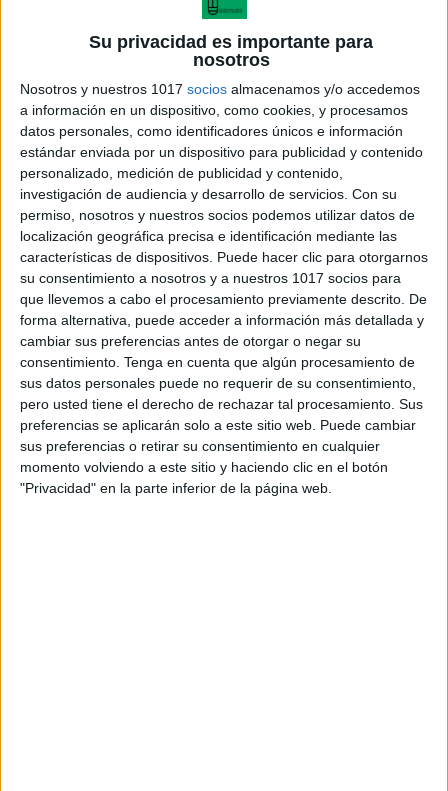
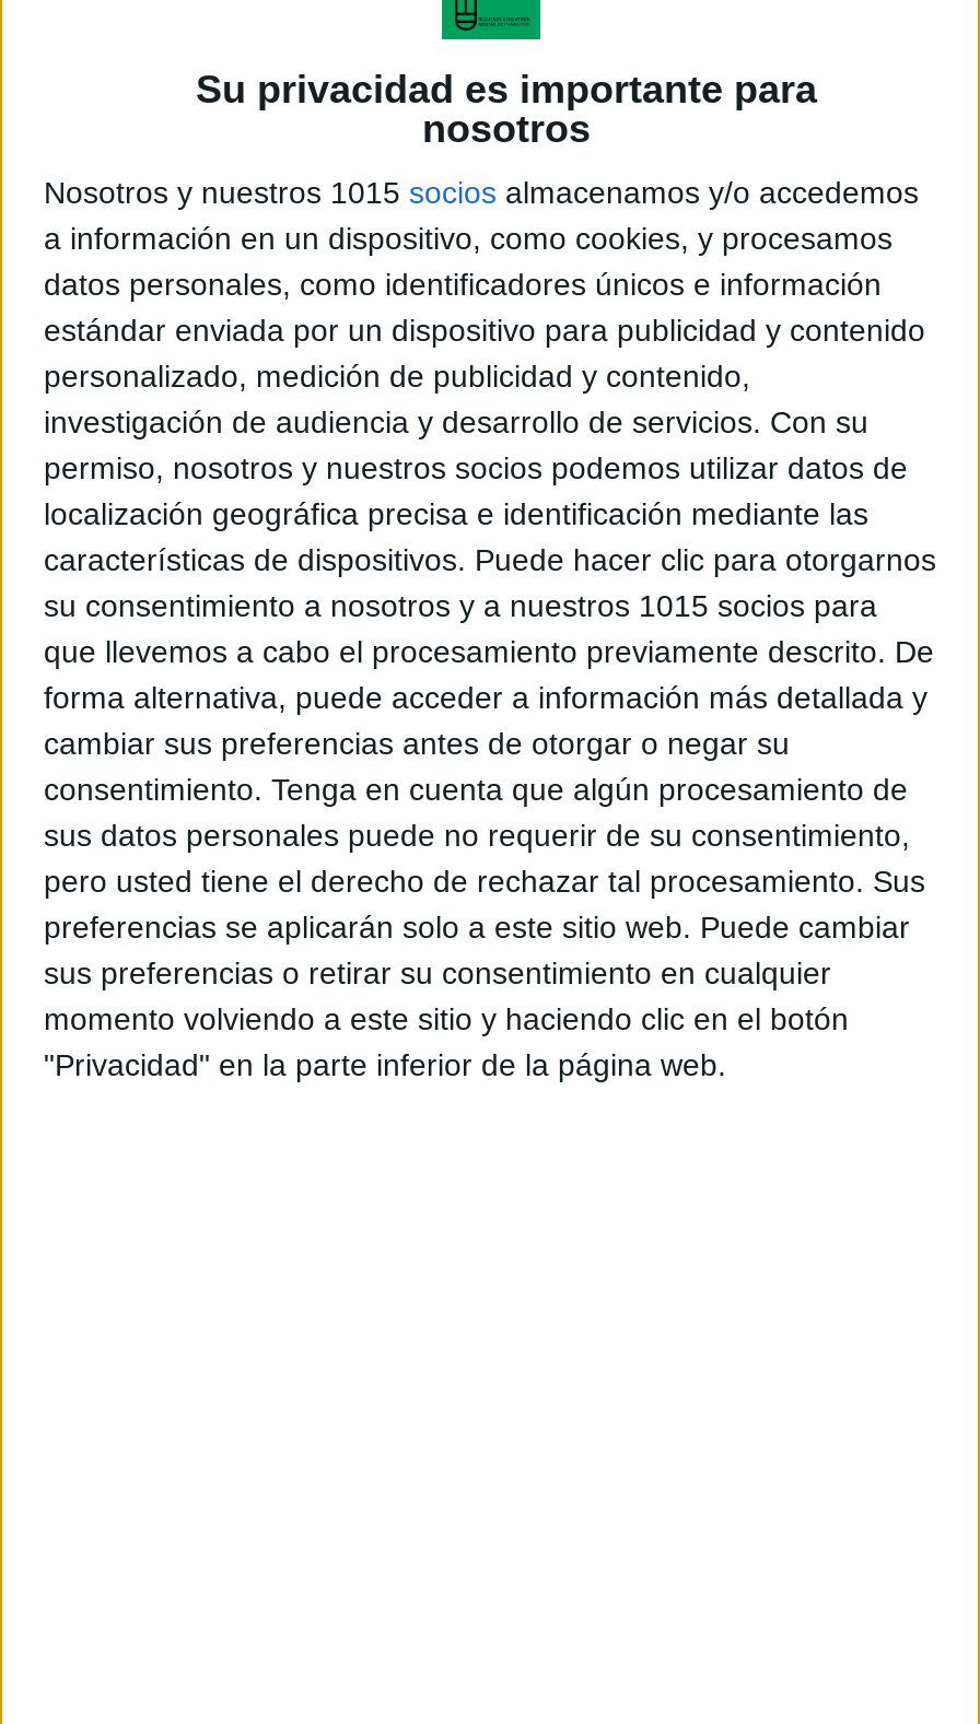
[20,81,420,97] Nosotros y nuestros 1017 socios almacenamos y/o accedemos -> [44,174,919,209] Nosotros y nuestros 1015 socios almacenamos y/o accedemos
[20,270,401,286] su consentimiento a nosotros y a nuestros 1017 socios para -> [44,587,877,622] su consentimiento a nosotros y a nuestros 1015 socios para

